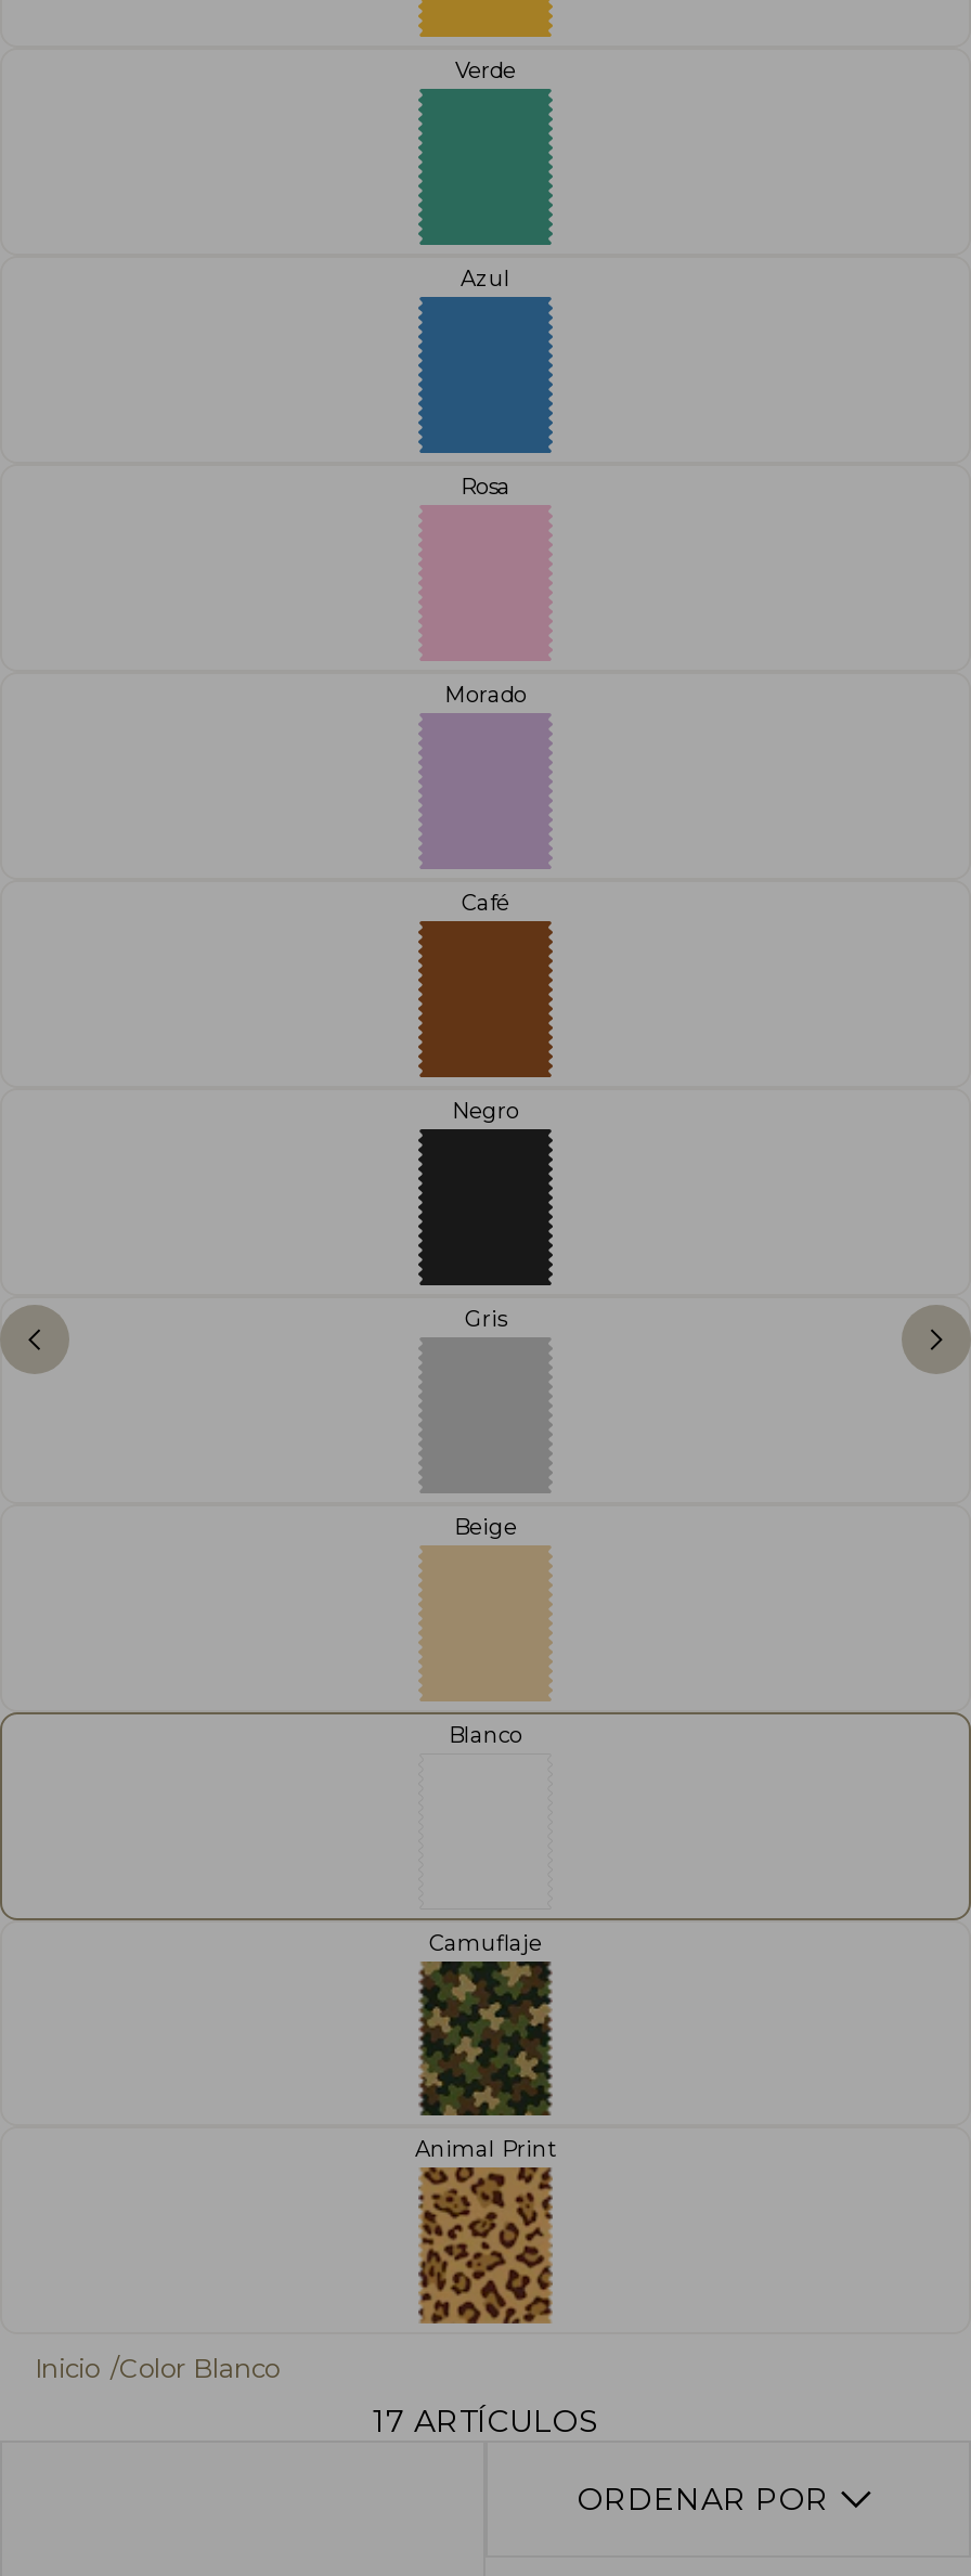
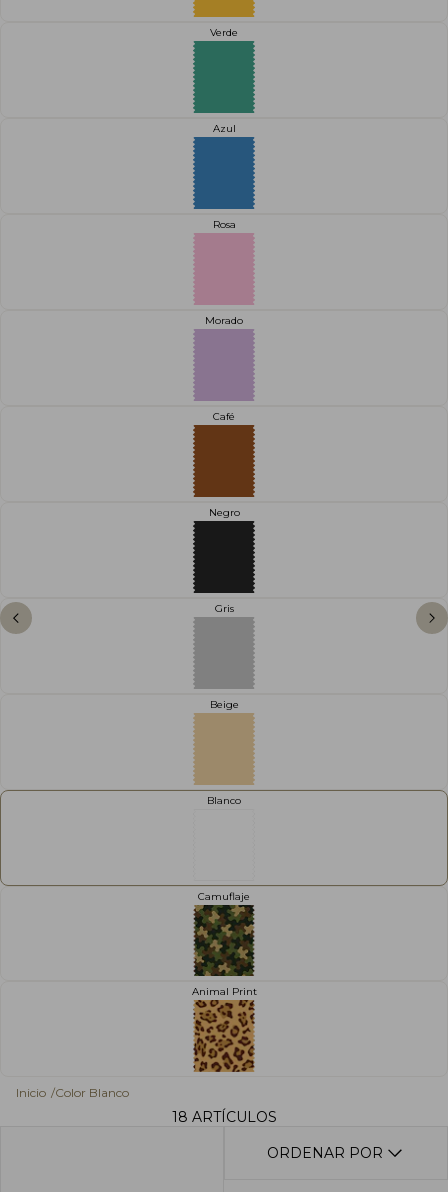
[373,2401,598,2440] 17 ARTÍCULOS -> [171,1108,276,1126] 18 ARTÍCULOS

